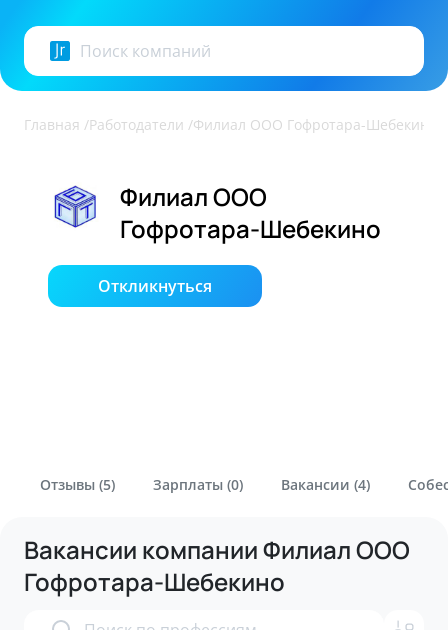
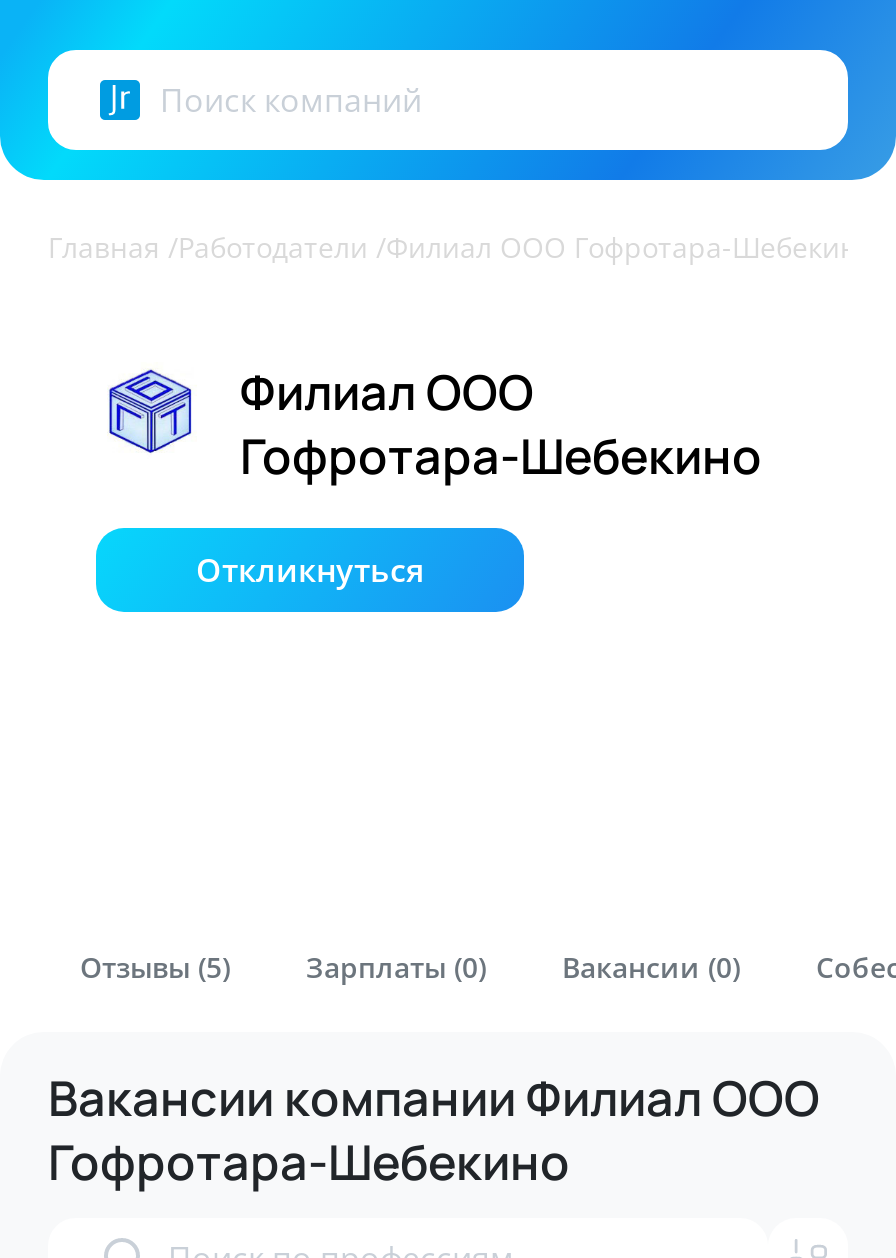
[281,475,370,494] Вакансии (4) -> [562,948,740,986] Вакансии (0)

